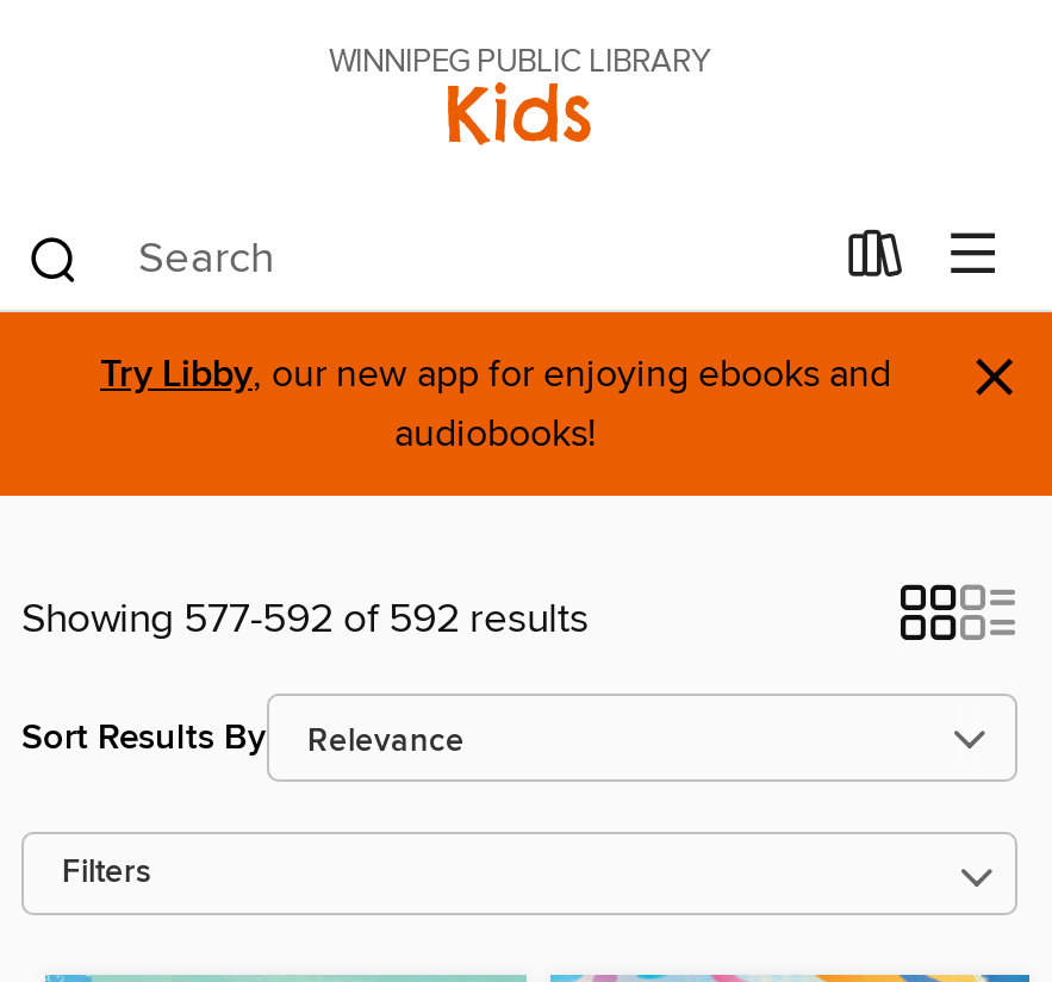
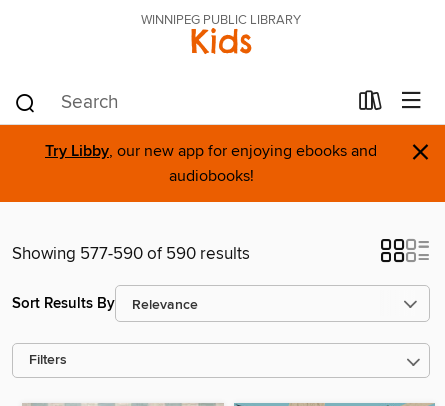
[21,593,589,646] Showing 577-592 of 592 results -> [12,243,250,265] Showing 577-590 of 590 results

